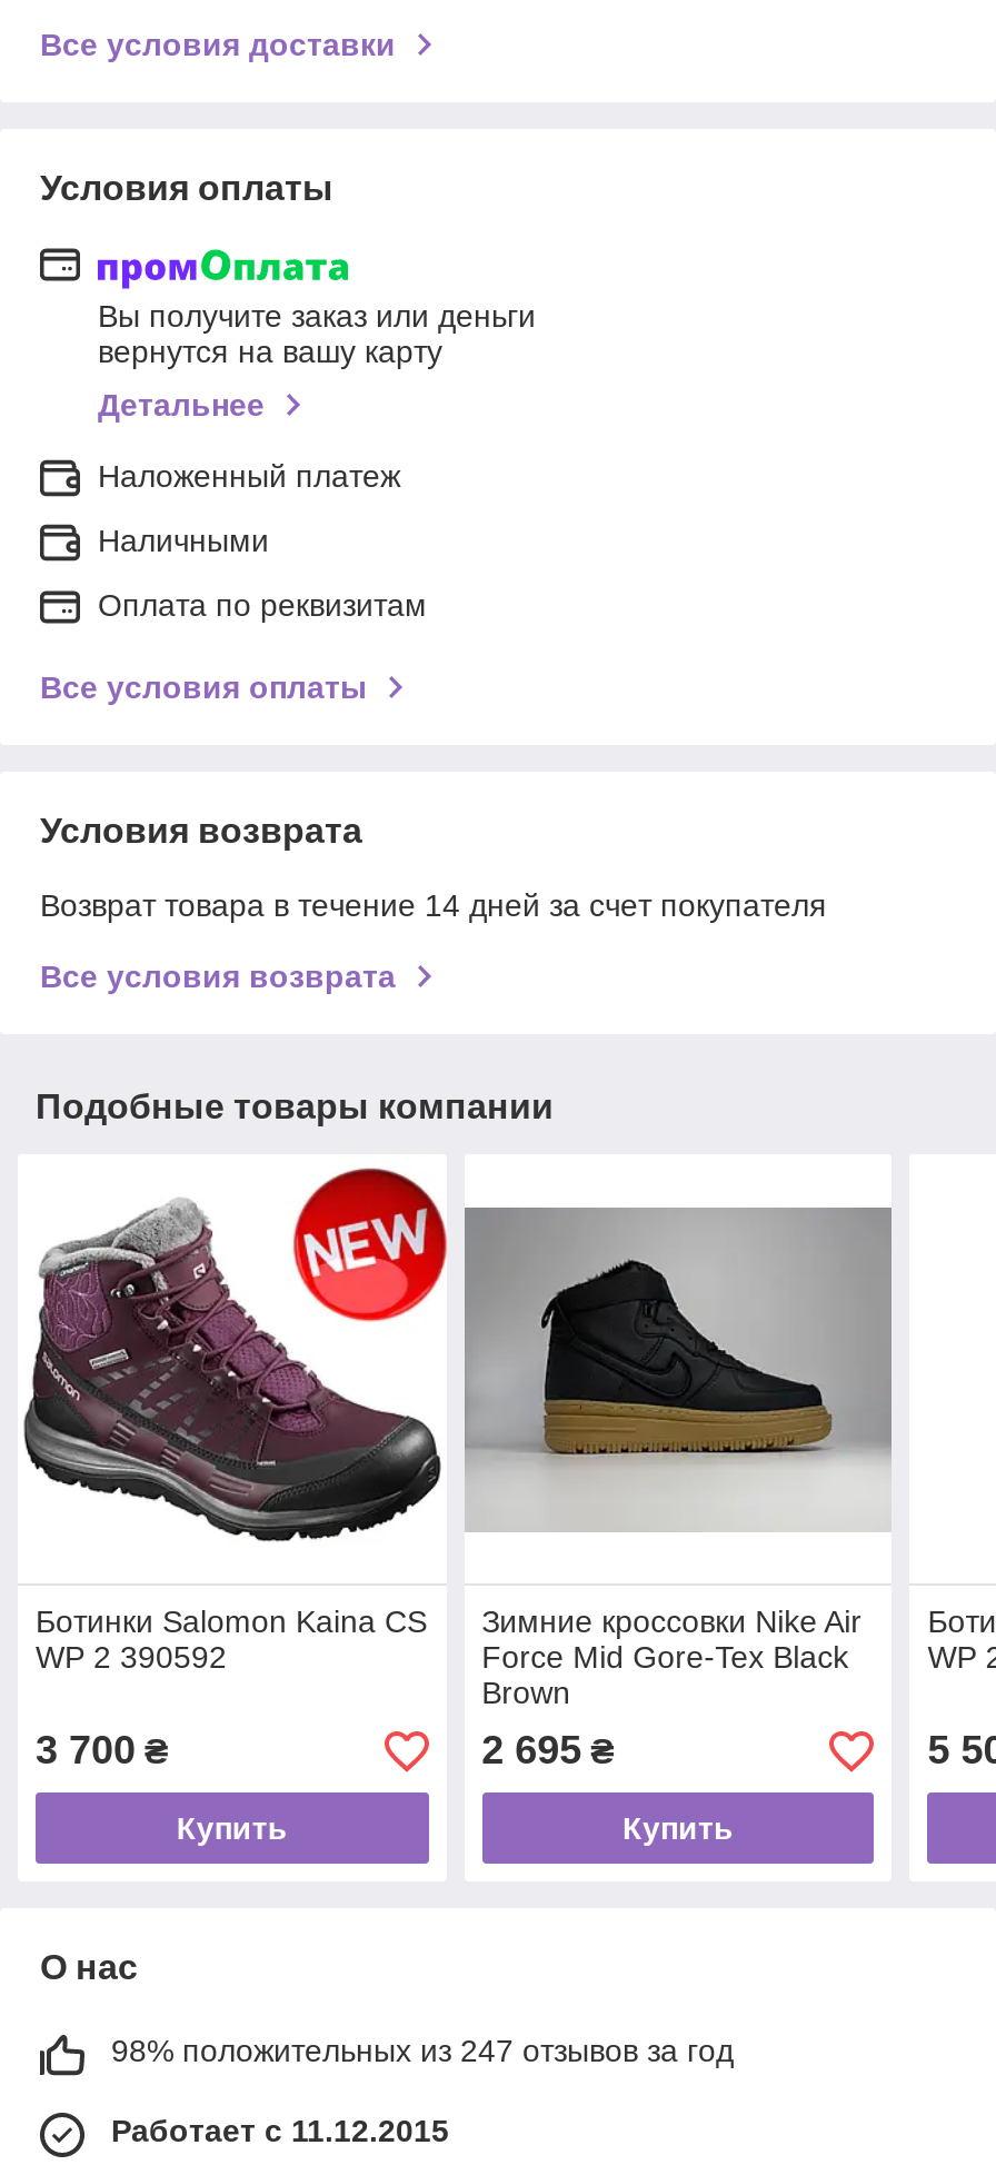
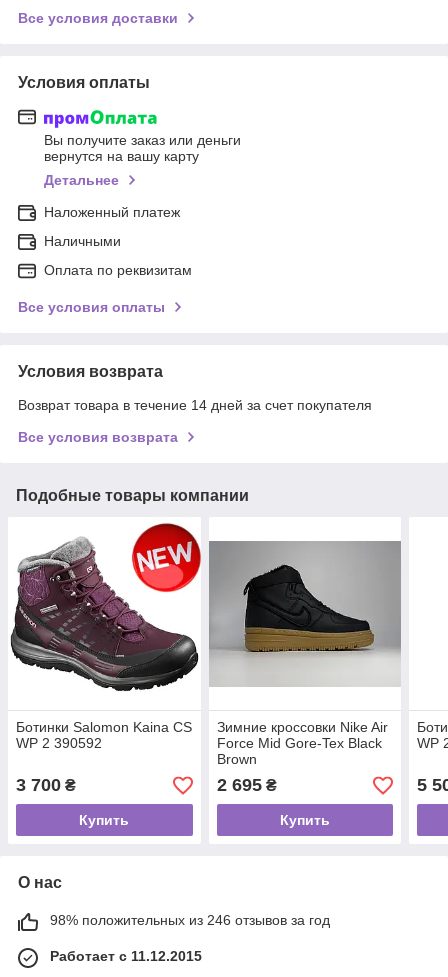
[111,2033,734,2068] 98% положительных из 247 отзывов за год -> [50,912,330,928] 98% положительных из 246 отзывов за год

